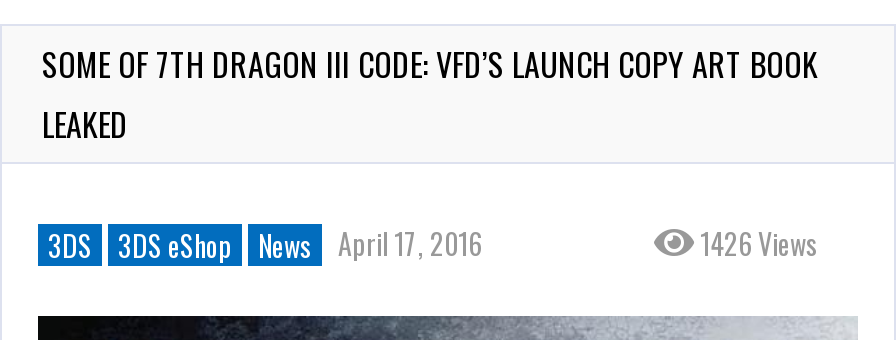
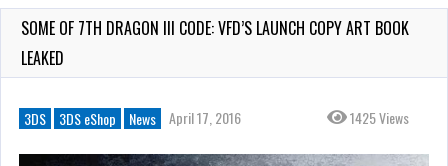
[694,222,818,264] 1426 Views -> [347,107,409,128] 1425 Views

